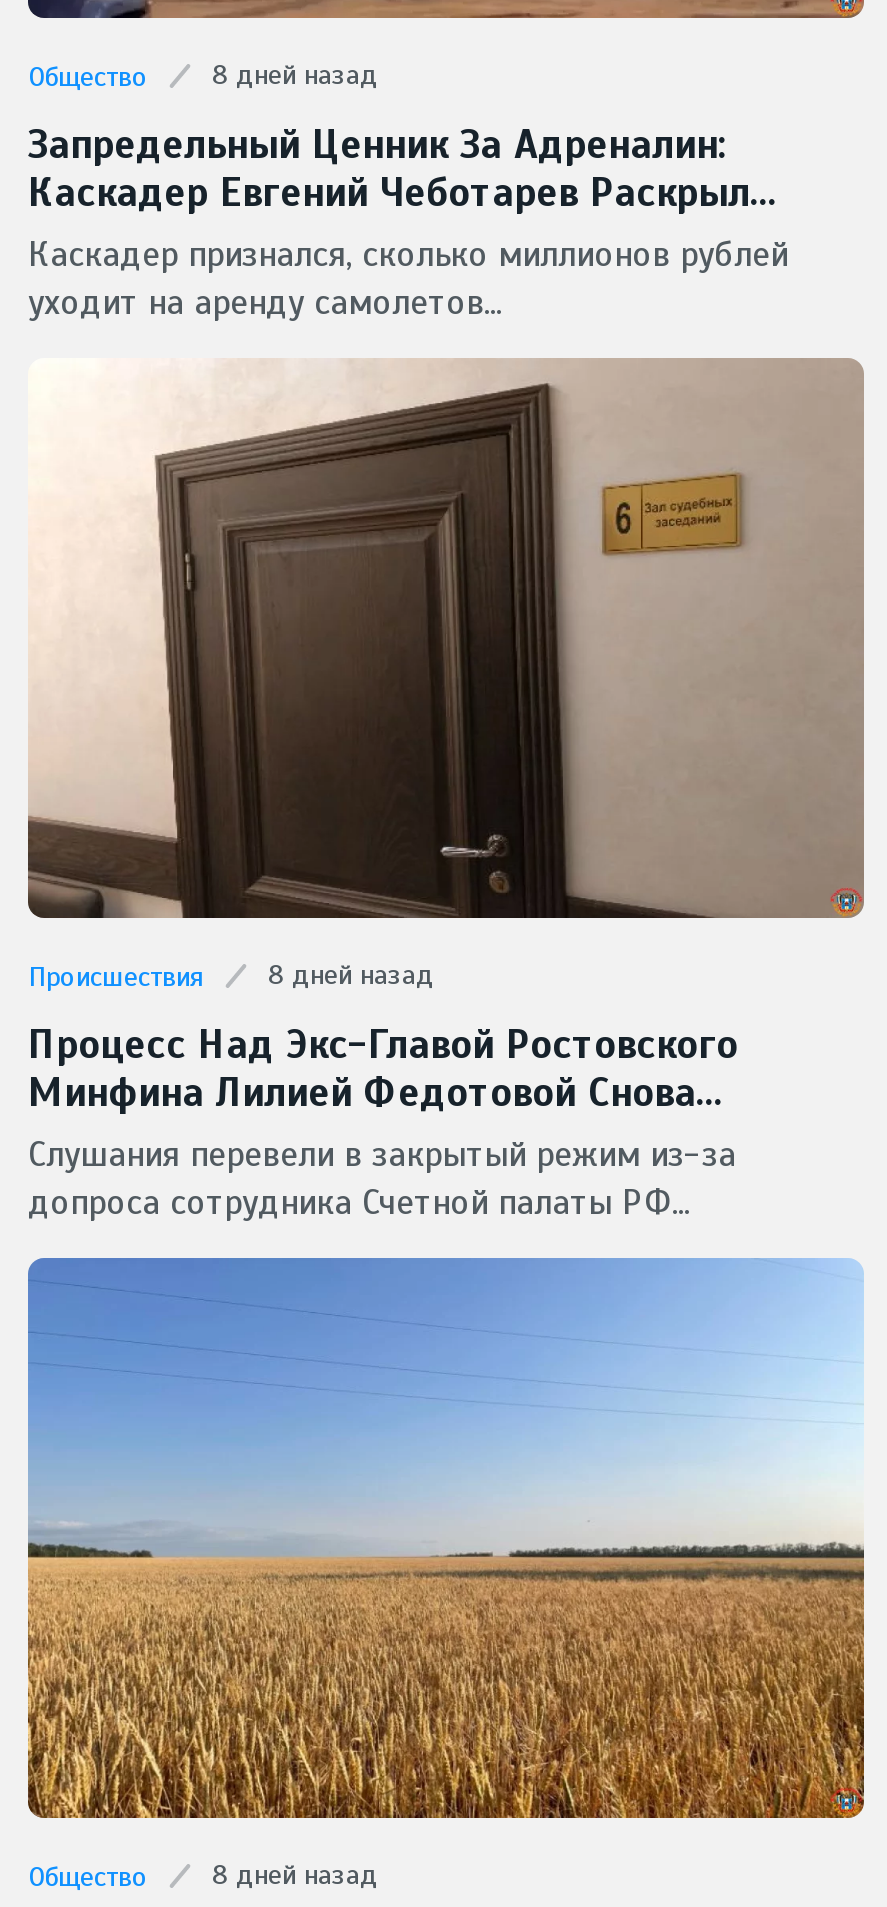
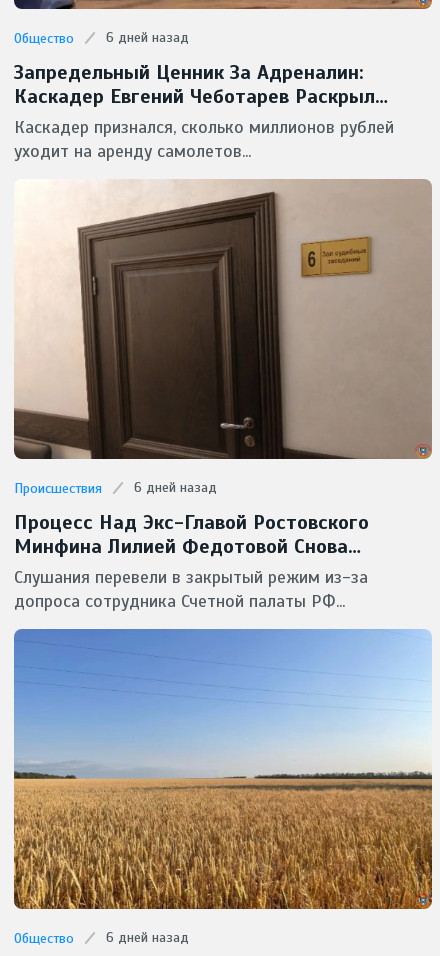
[28,57,378,93] Общество 8 дней назад -> [14,29,189,47] Общество 6 дней назад
[28,957,434,993] Происшествия 8 дней назад -> [14,479,217,497] Происшествия 6 дней назад
[28,1857,378,1893] Общество 8 дней назад -> [14,929,189,947] Общество 6 дней назад

